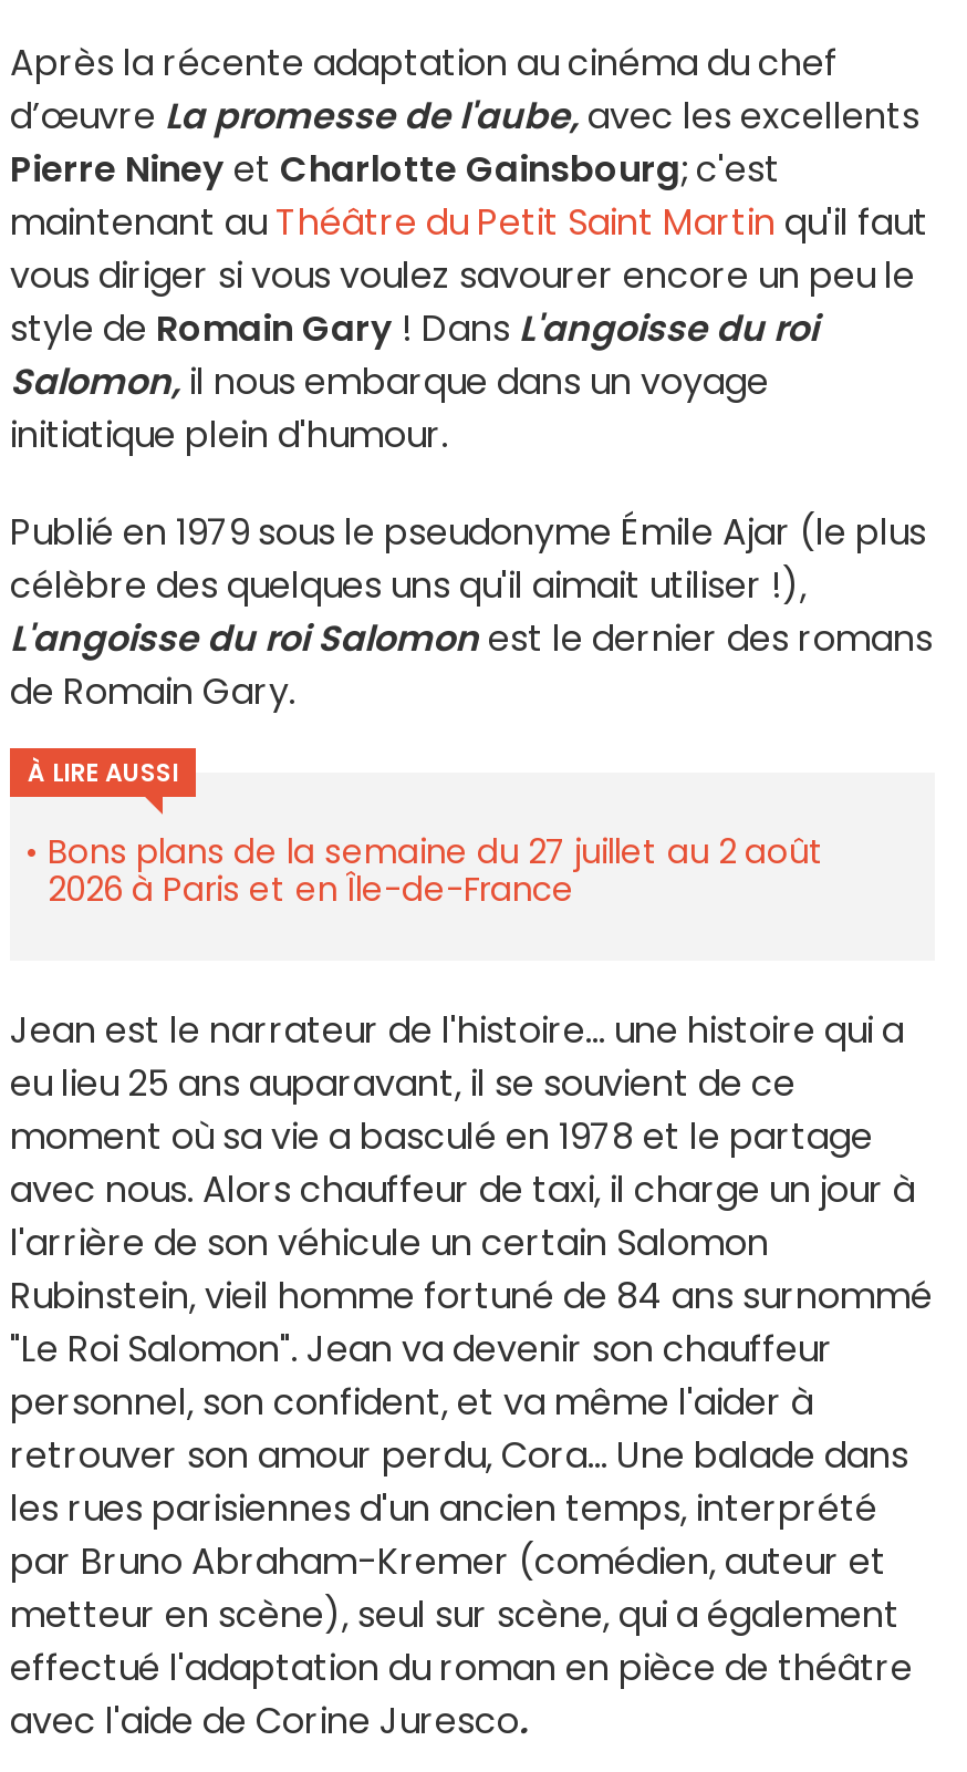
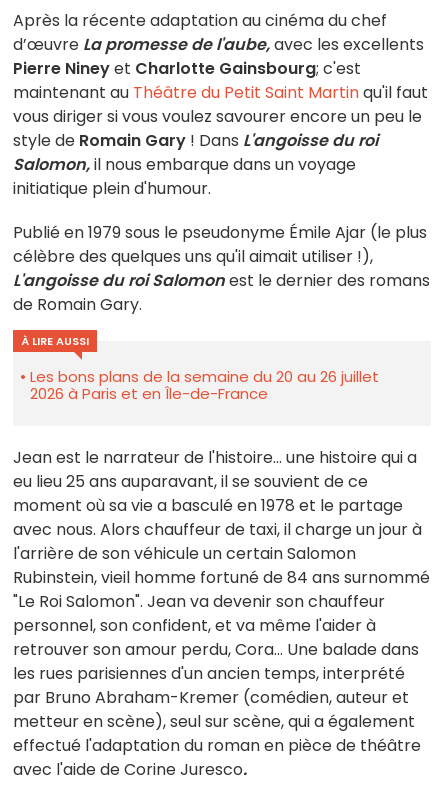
[48,829,824,875] Bons plans de la semaine du 27 juillet au 2 août -> [30,366,379,387] Les bons plans de la semaine du 20 au 26 juillet

